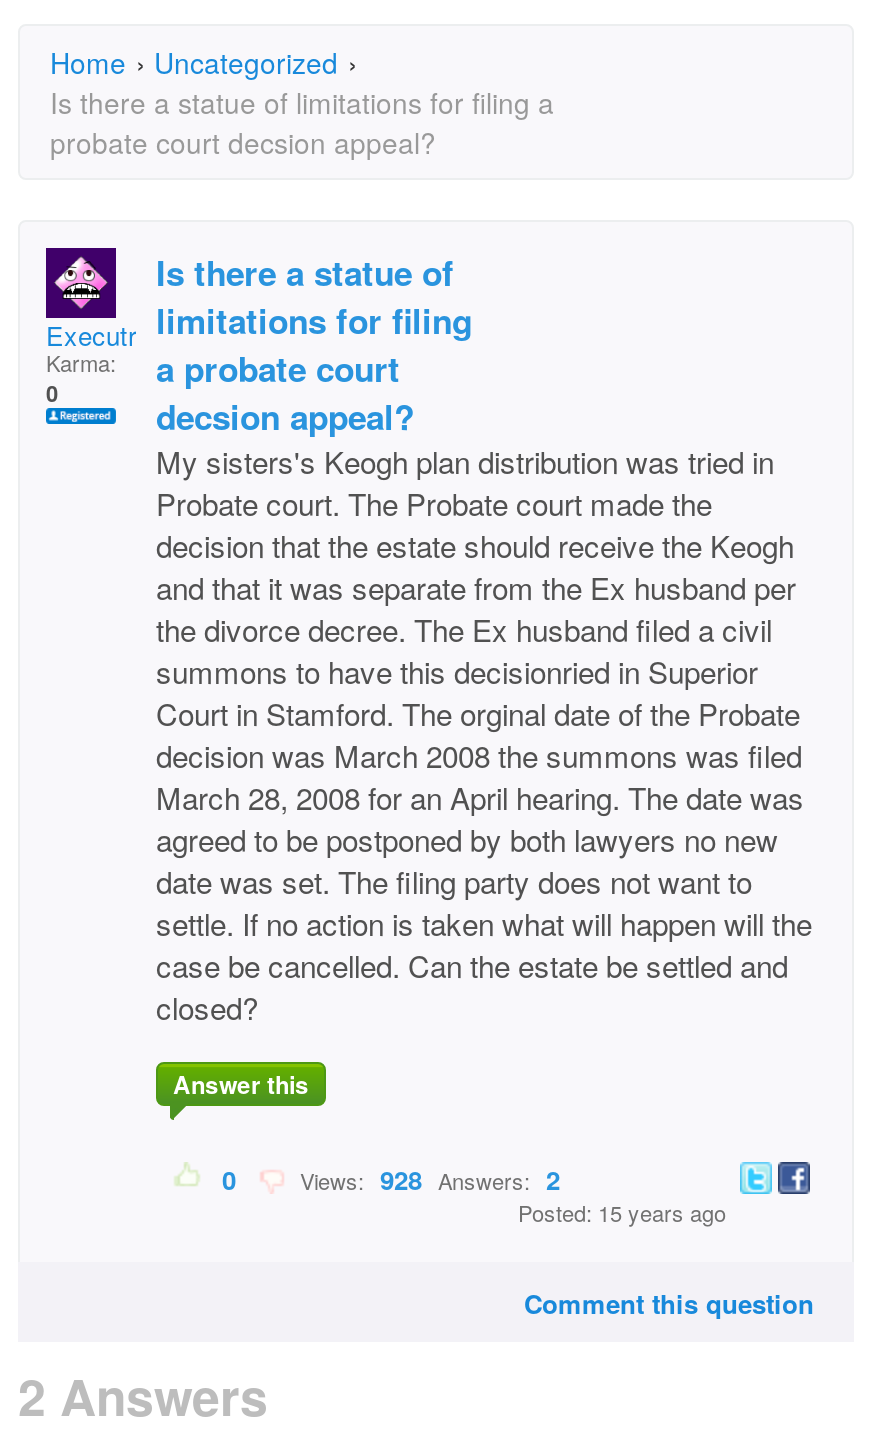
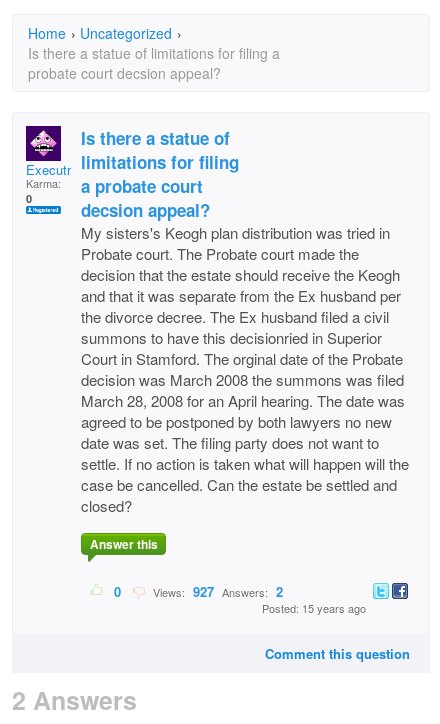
[288,1160,560,1198] Views: 928 Answers: 2 -> [147,582,283,601] Views: 927 Answers: 2

